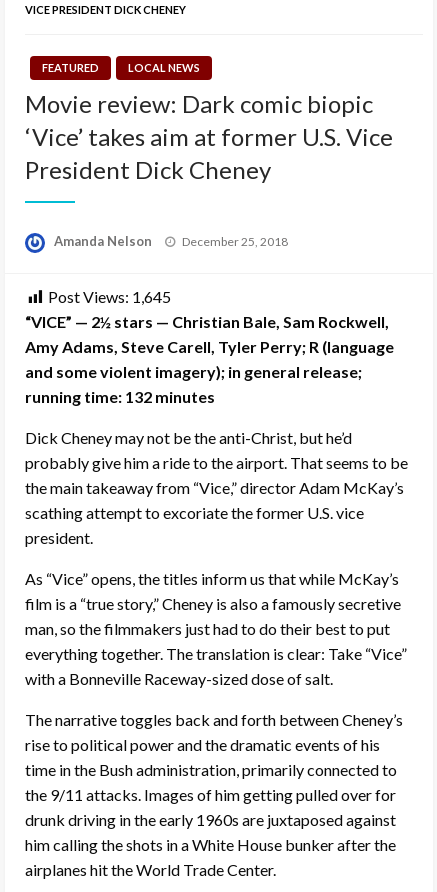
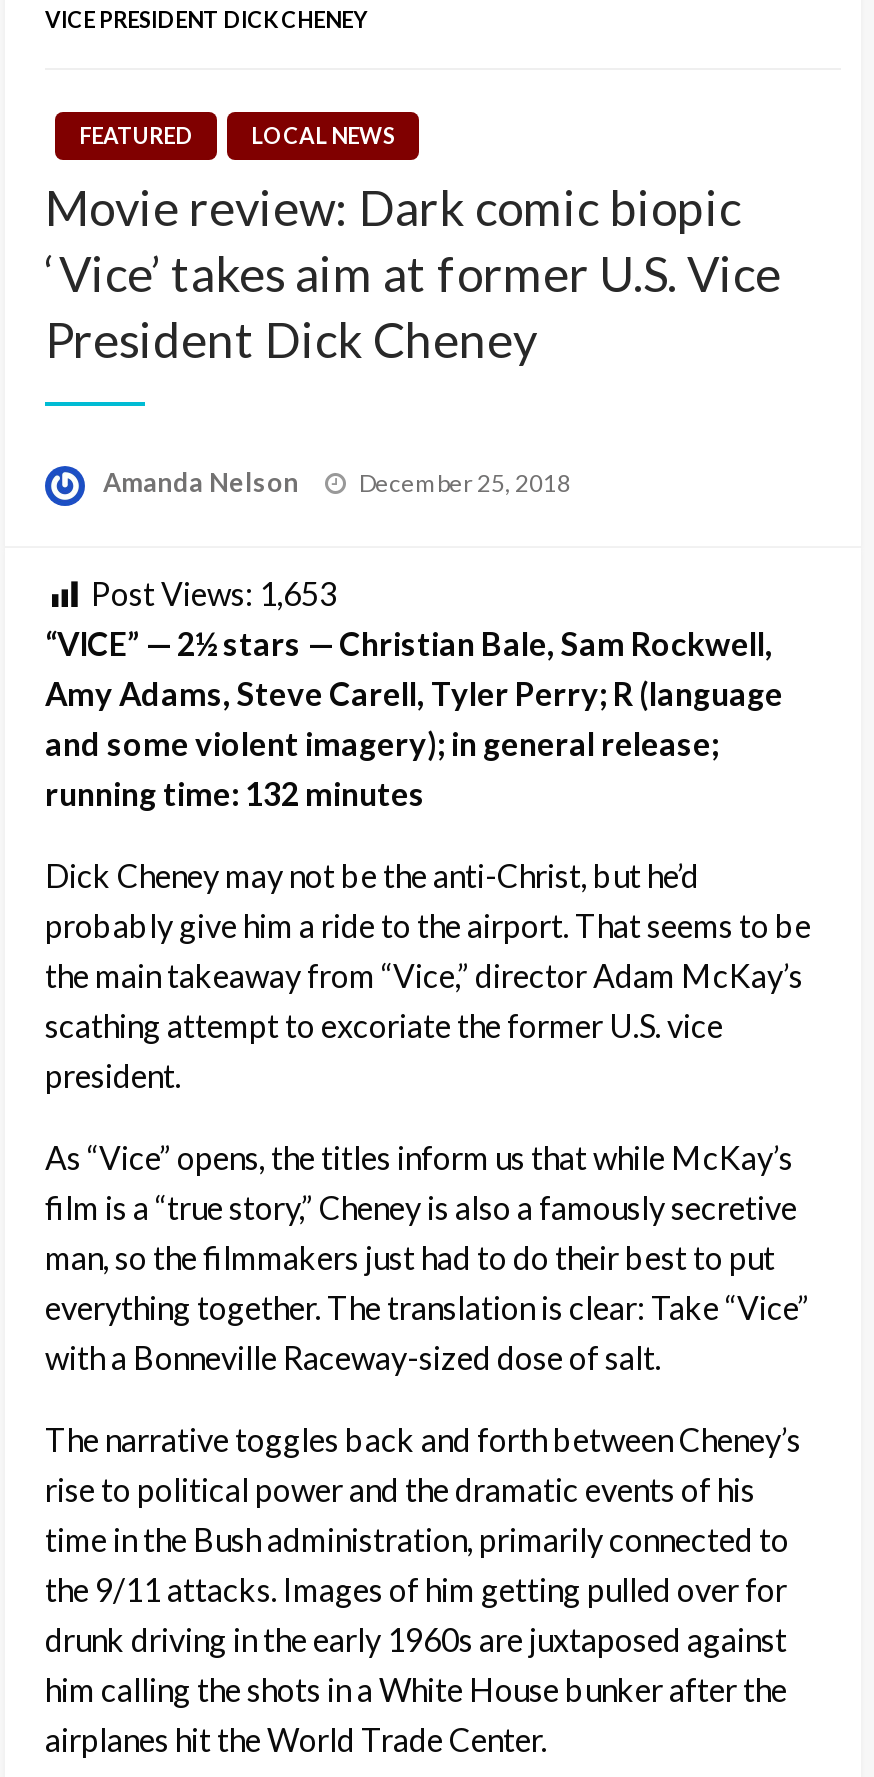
[48,287,171,306] Post Views: 1,645 -> [91,574,337,612] Post Views: 1,653

